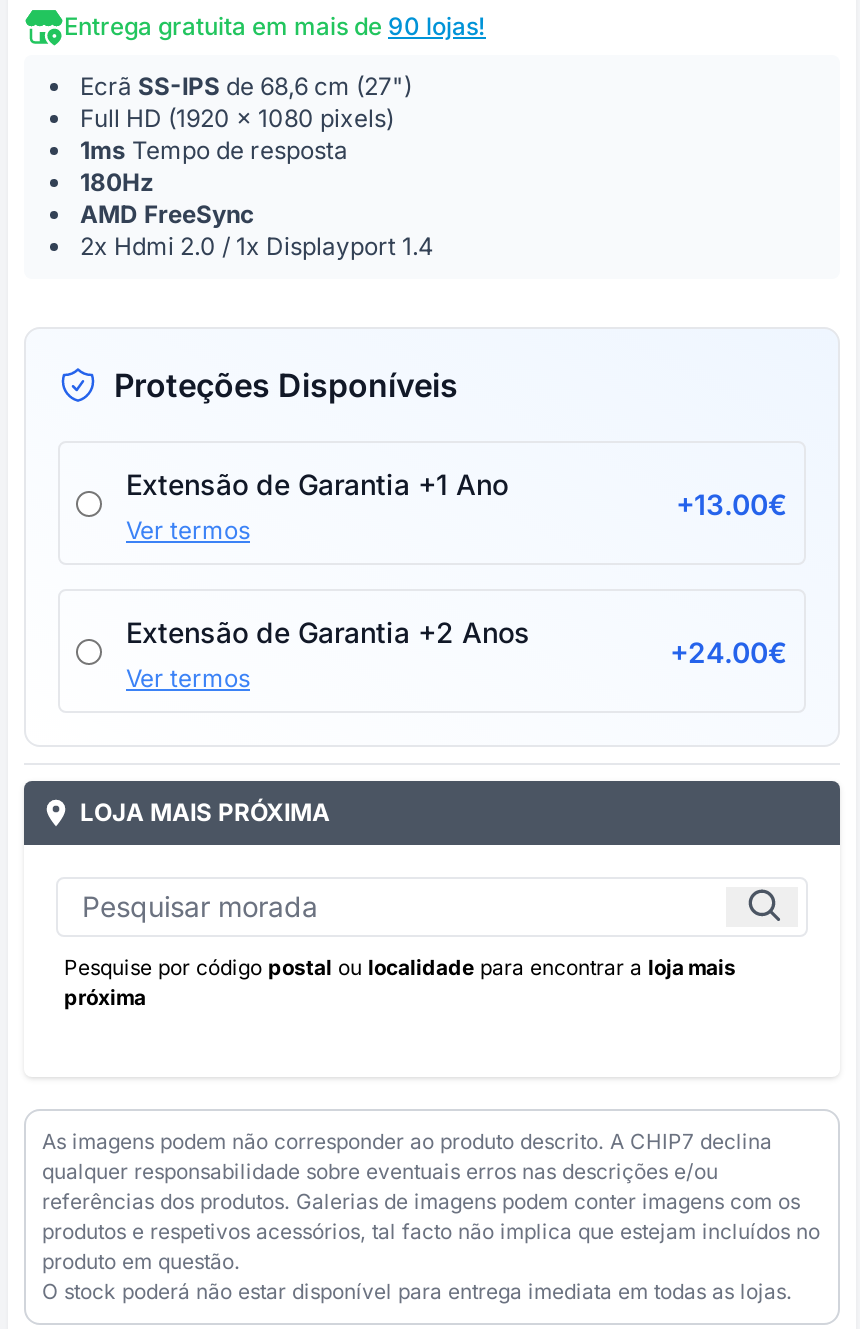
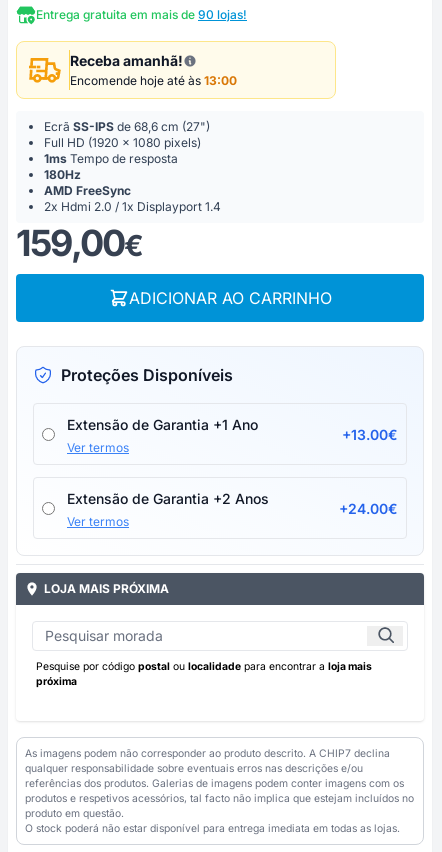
none -> [70,52,237,88] Receba amanhã! | Encomende hoje até às 13:00
none -> [16,221,331,308] 159,00€ | ADICIONAR AO CARRINHO

